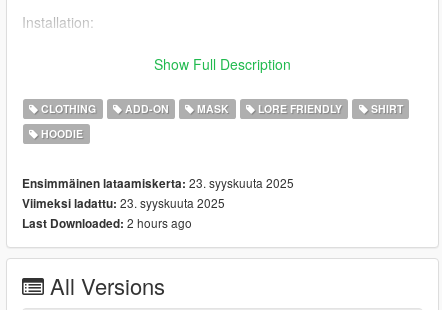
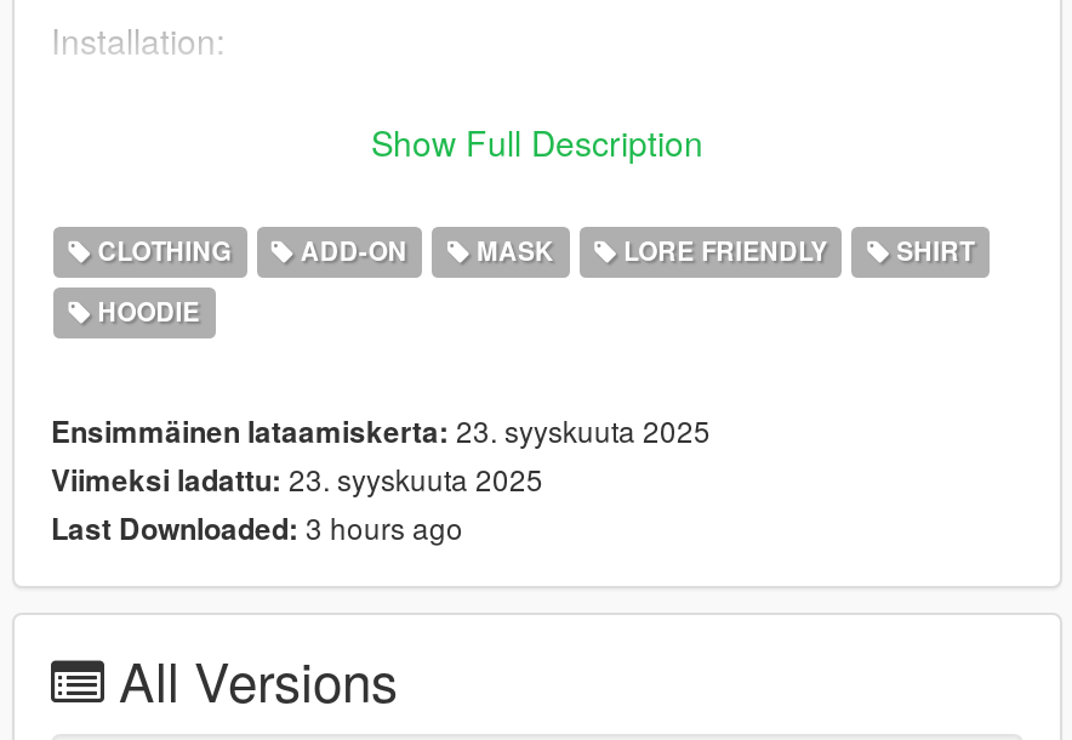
[22,214,192,232] Last Downloaded: 2 hours ago -> [51,507,463,551] Last Downloaded: 3 hours ago

